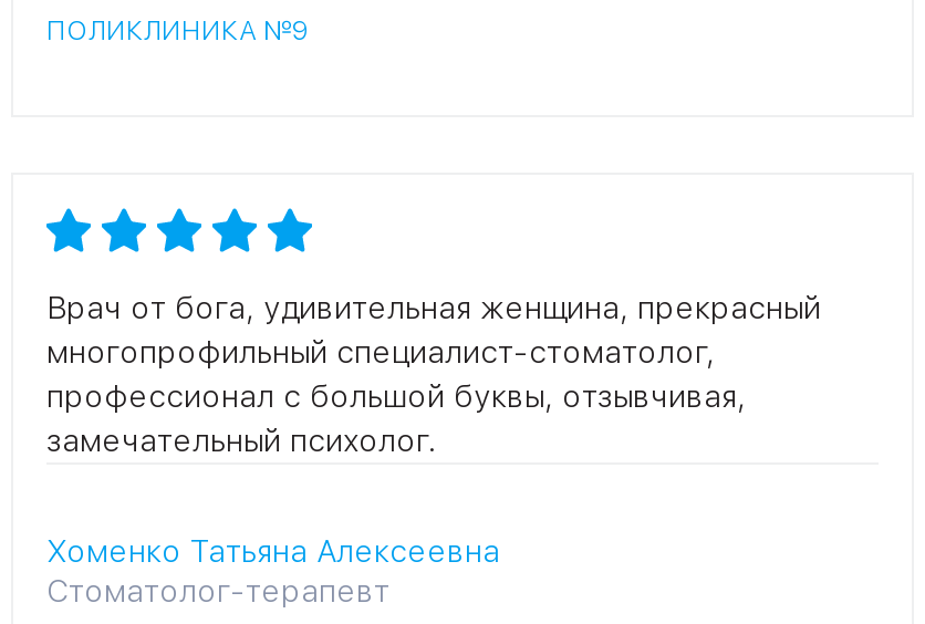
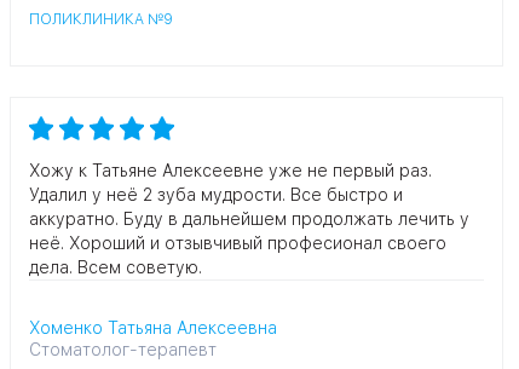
[46,290,821,458] Врач от бога, удивительная женщина, прекрасный | многопрофильный специалист-стоматолог, | профессионал с большой буквы, отзывчивая, | замечательный психолог. -> [29,161,469,277] Хожу к Татьяне Алексеевне уже не первый раз. | Удалил у неё 2 зуба мудрости. Все быстро и | аккуратно. Буду в дальнейшем продолжать лечить у | неё. Хороший и отзывчивый професионал своего | дела. Всем советую.

